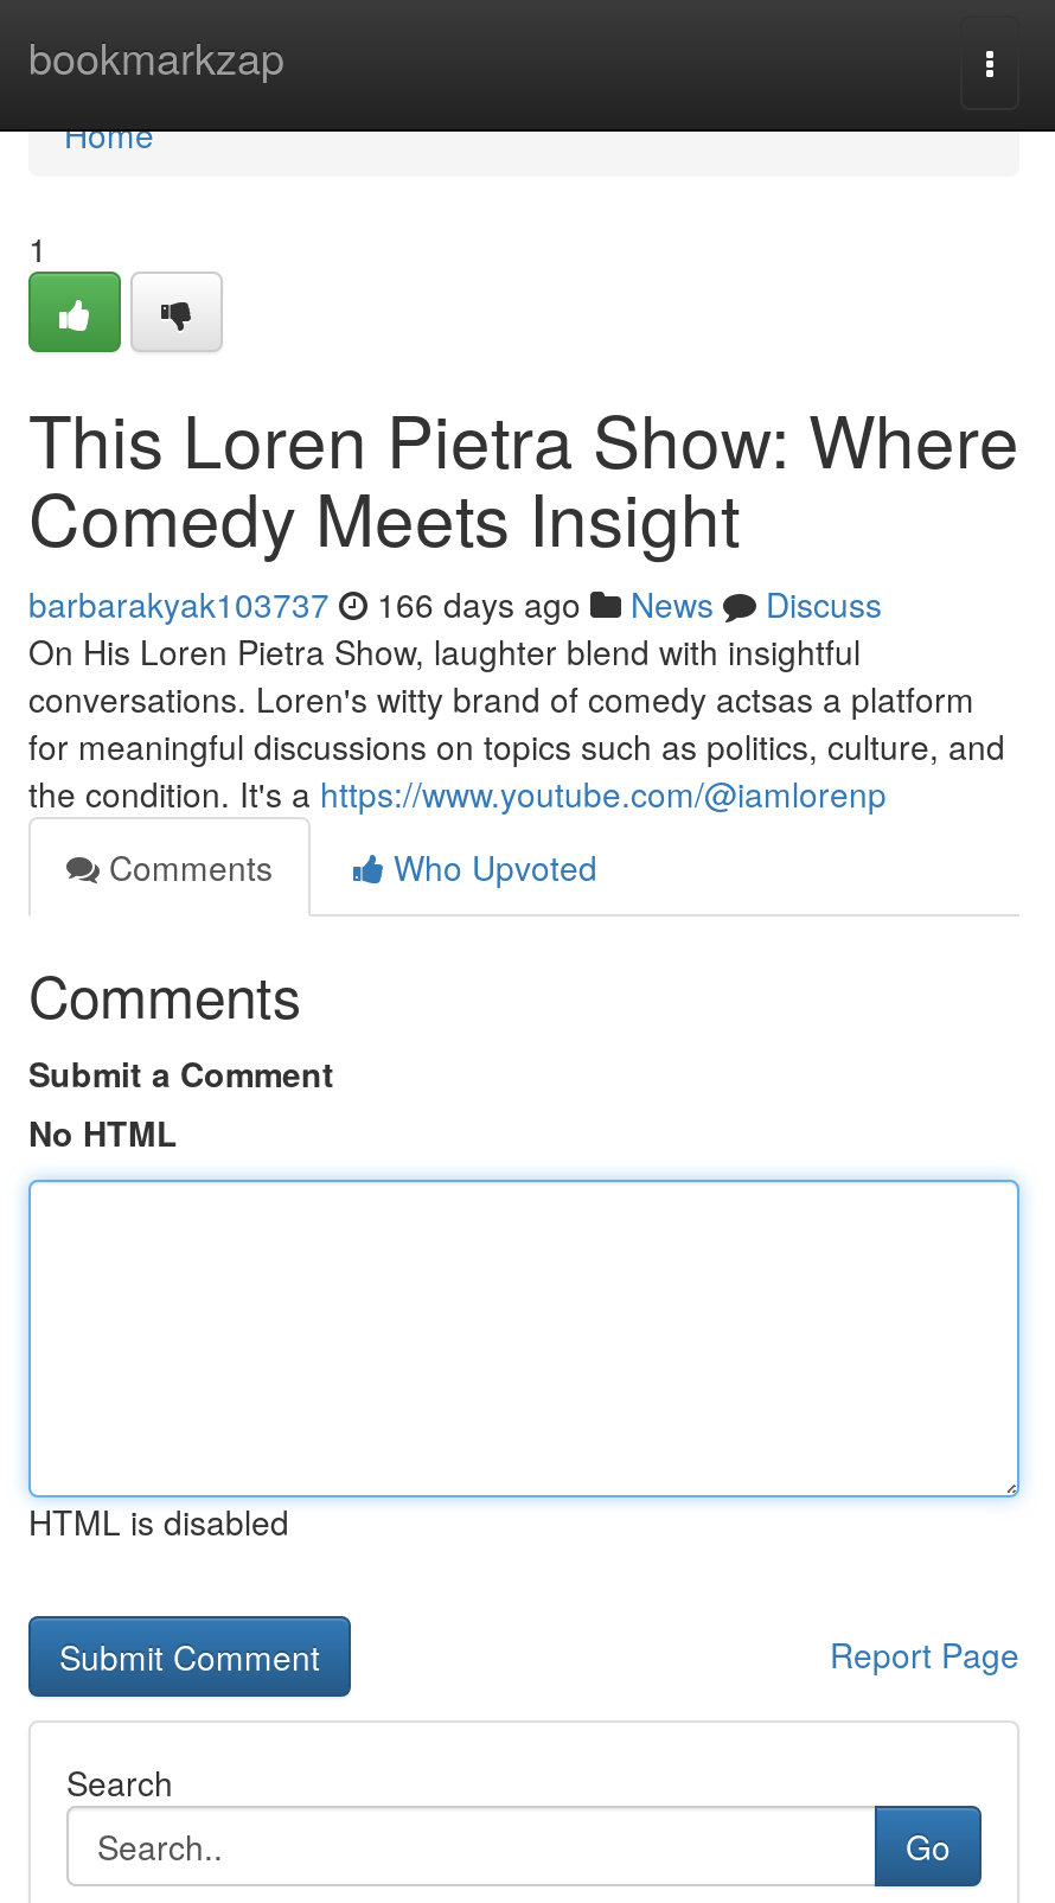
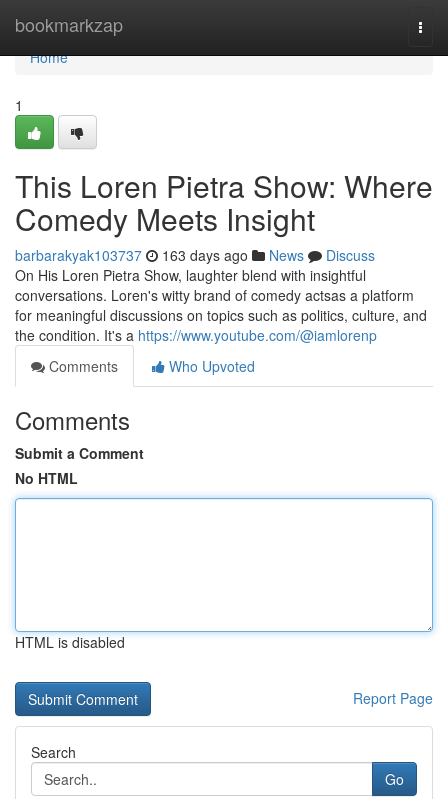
[28,580,882,627] barbarakyak103737 166 days ago News Discuss -> [15,245,375,265] barbarakyak103737 163 days ago News Discuss

